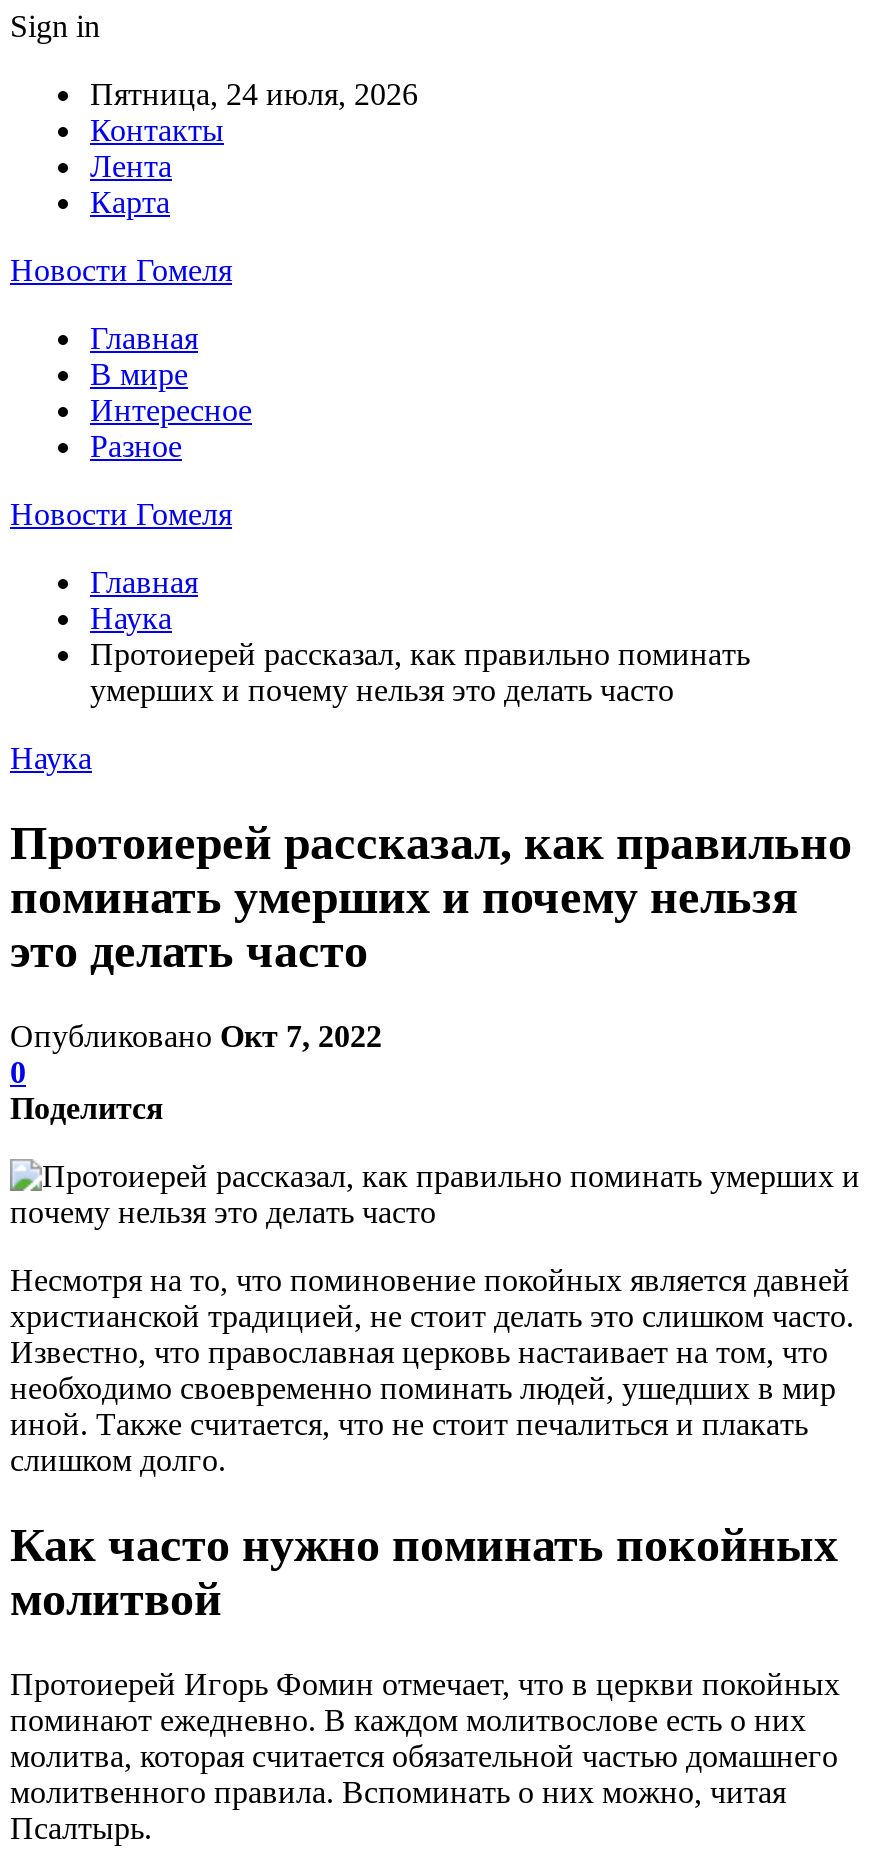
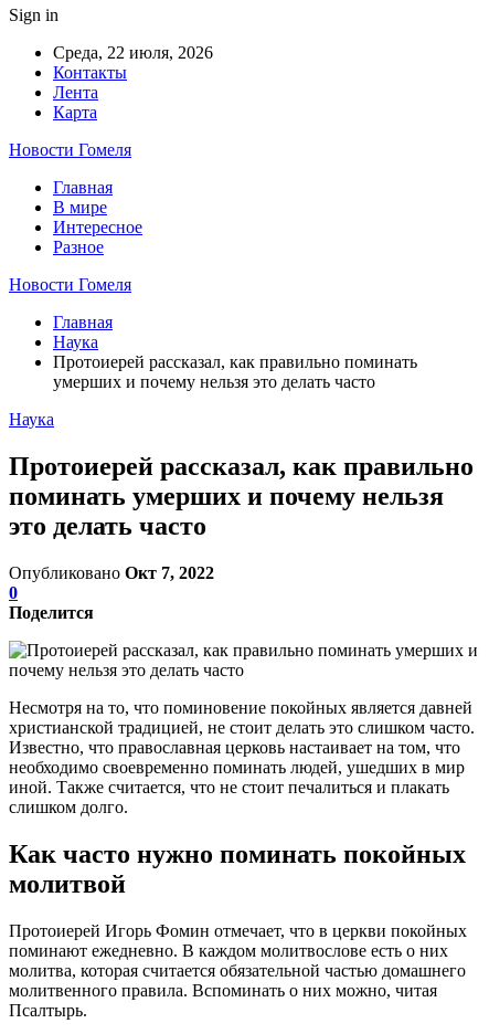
[90,77,418,111] Пятница, 24 июля, 2026 -> [53,43,213,62] Среда, 22 июля, 2026

